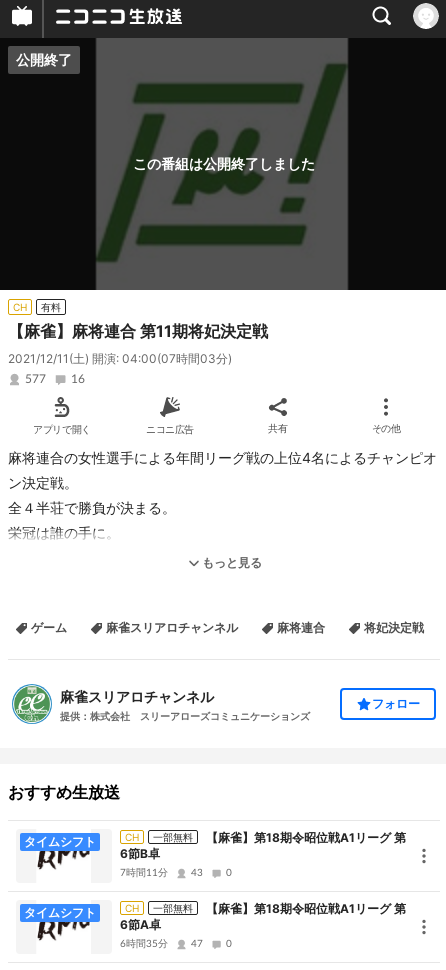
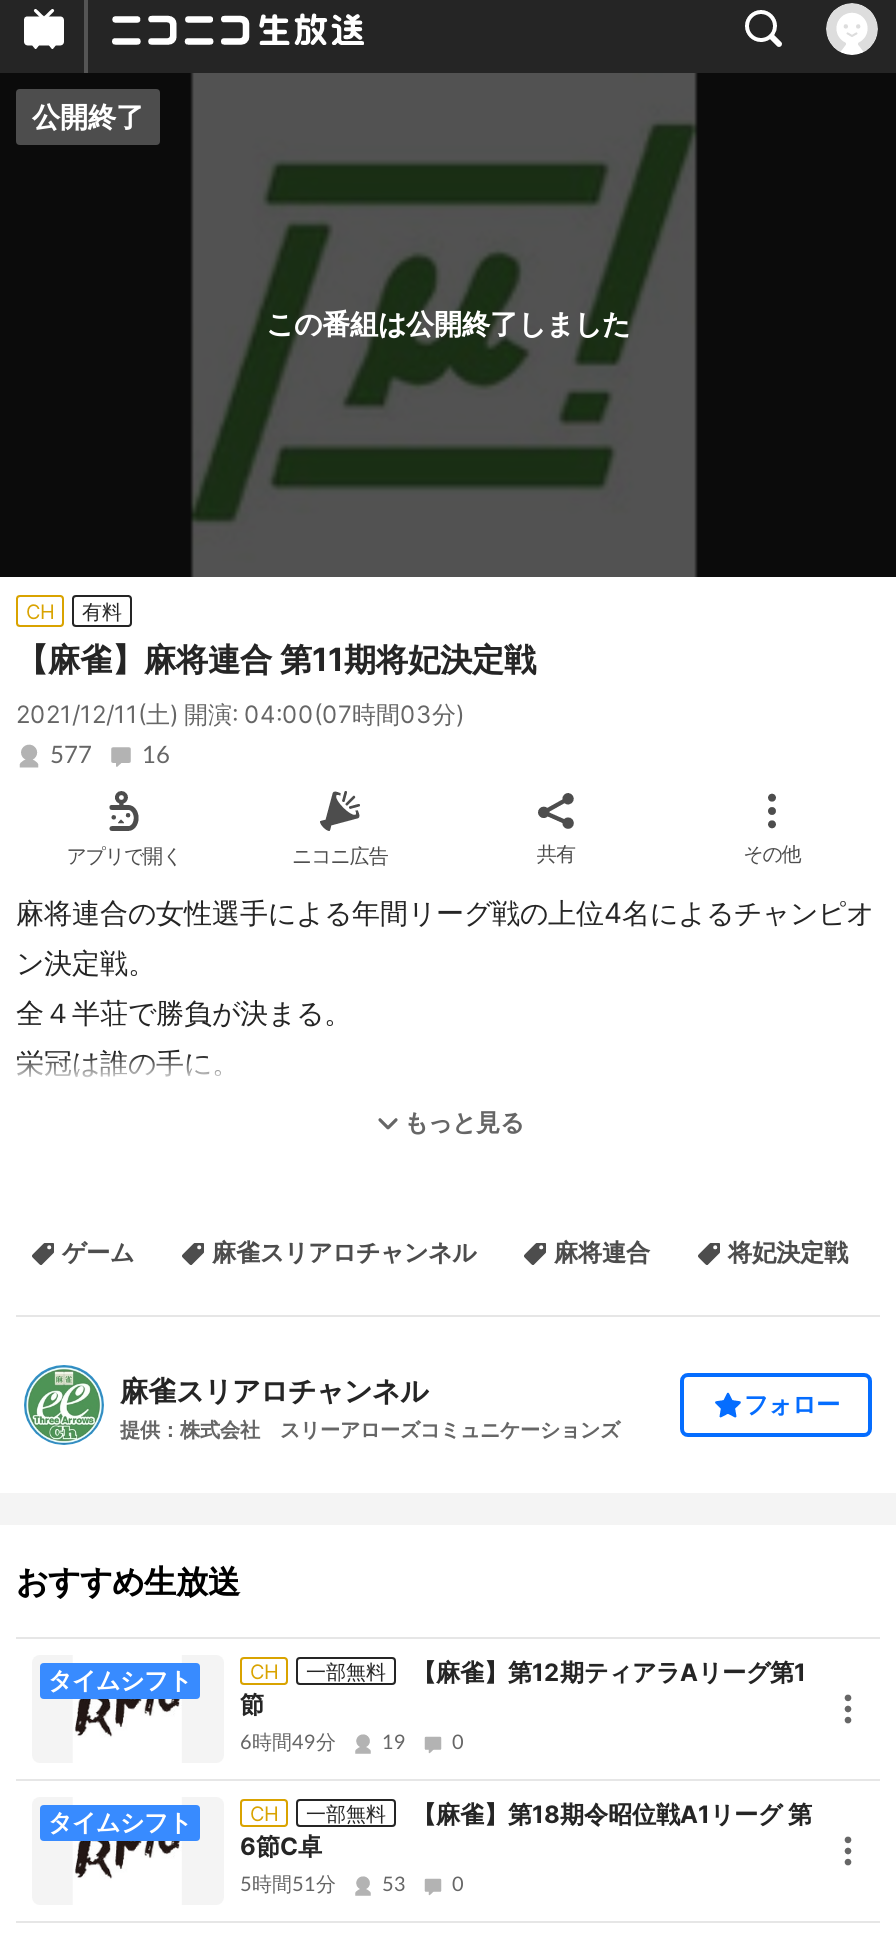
[120,830,406,861] 【麻雀】第18期令昭位戦A1リーグ 第 | 6節B卓 -> [240,1656,806,1718] 【麻雀】第12期ティアラAリーグ第1 | 節
[120,868,203,878] 7時間11分 | 43 -> [240,1732,406,1753] 6時間49分 | 19
[120,917,161,932] 6節A卓 -> [240,1830,322,1860] 6節C卓
[120,939,168,949] 6時間35分 -> [240,1874,336,1894] 5時間51分
[191,939,203,949] 47 -> [382,1875,406,1895] 53

